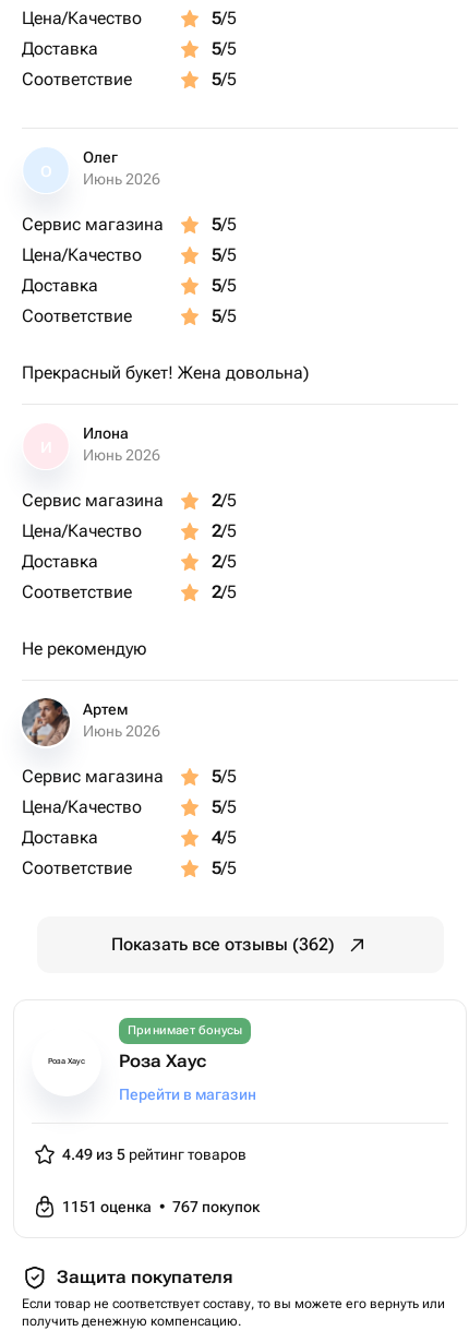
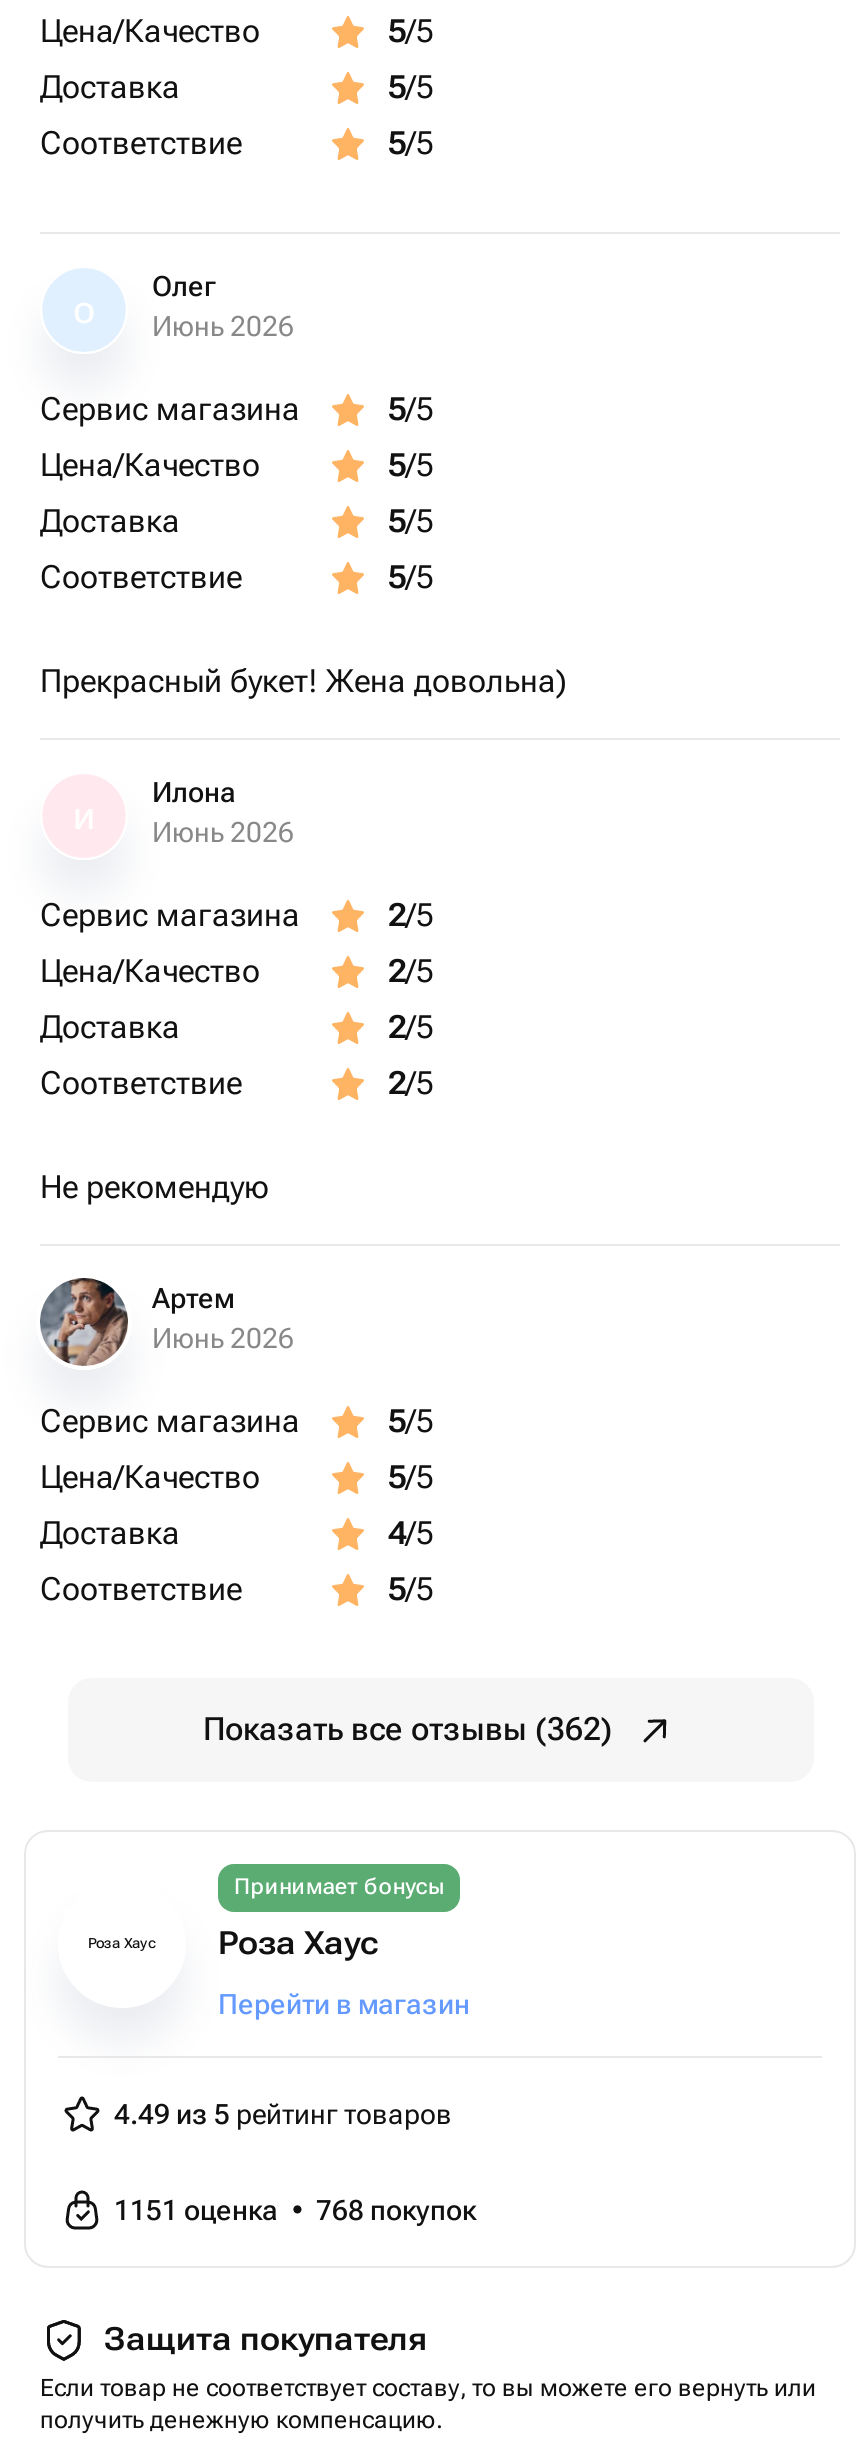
[62,1198,260,1215] 1151 оценка • 767 покупок -> [114,2194,476,2226] 1151 оценка • 768 покупок

